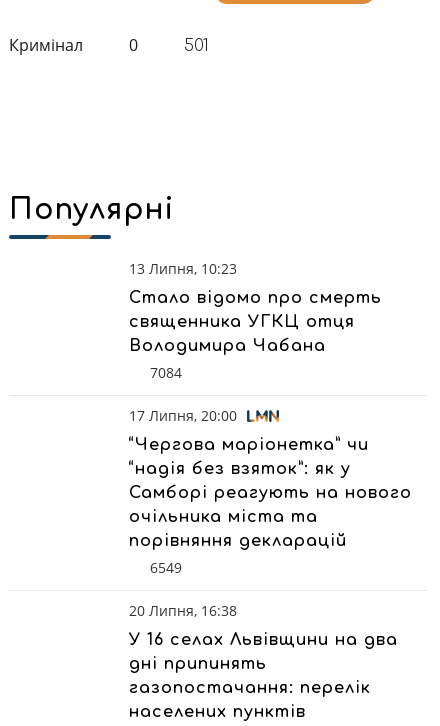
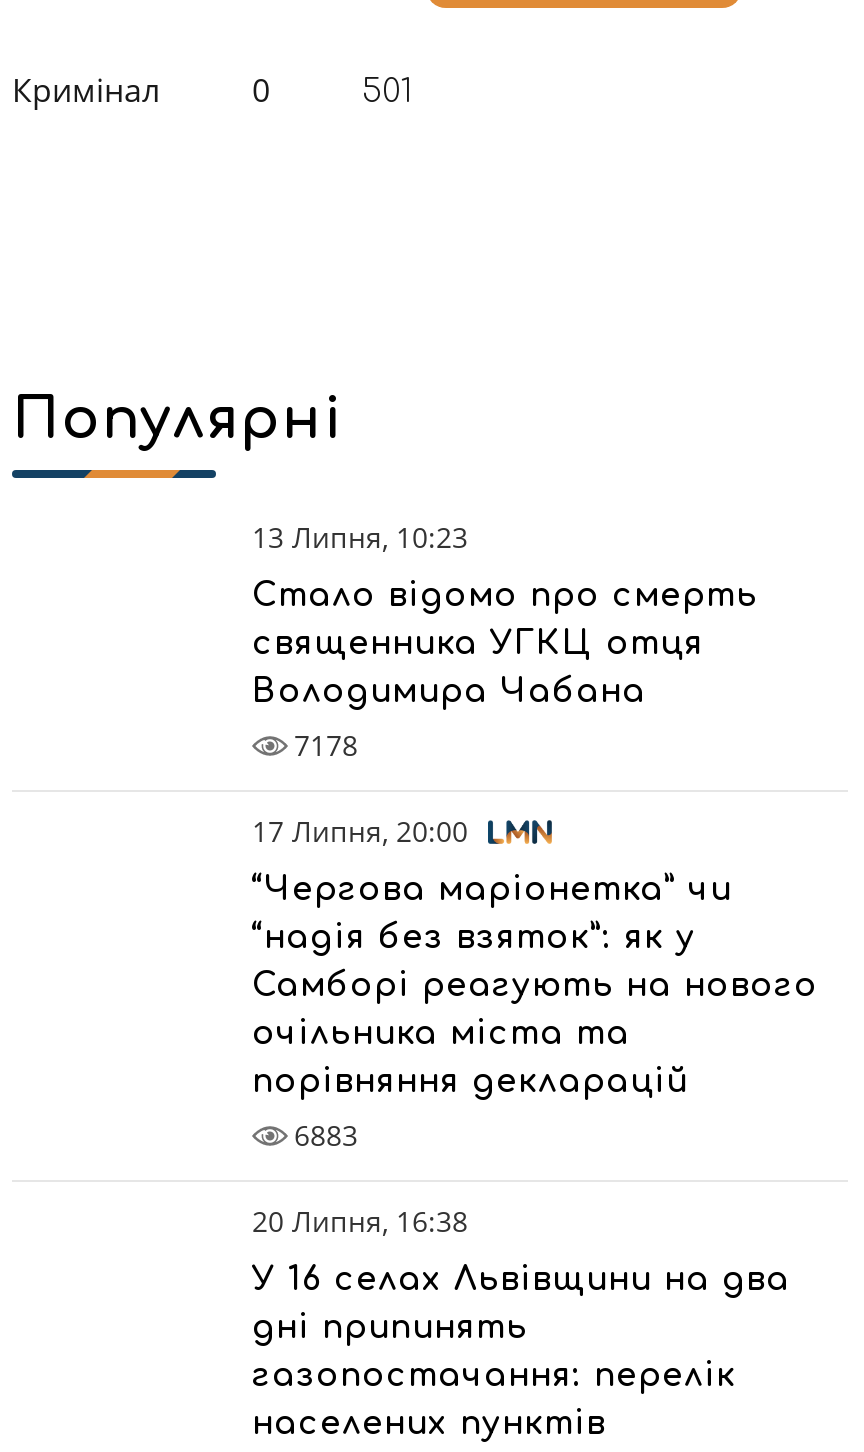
[150,363,182,382] 7084 -> [294,726,358,764] 7178
[150,558,182,577] 6549 -> [294,1116,358,1154] 6883

